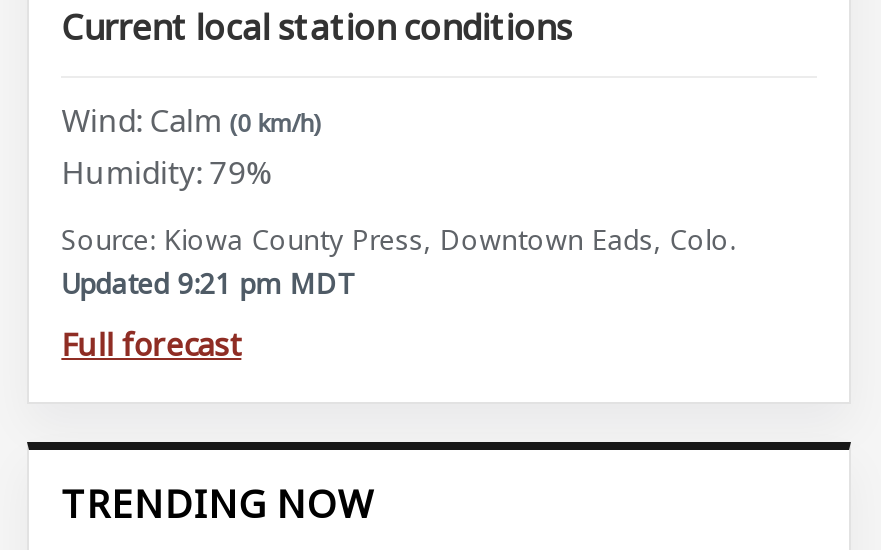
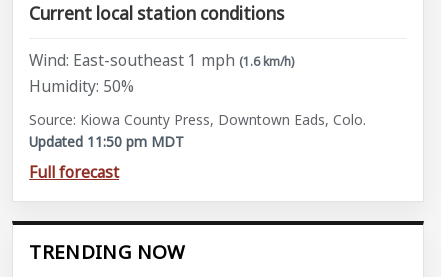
[61,99,319,194] Wind: Calm (0 km/h) | Humidity: 79% -> [29,49,294,97] Wind: East-southeast 1 mph (1.6 km/h) | Humidity: 50%
[61,264,355,302] Updated 9:21 pm MDT -> [29,132,184,151] Updated 11:50 pm MDT

